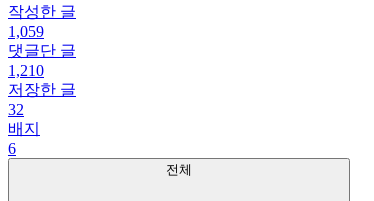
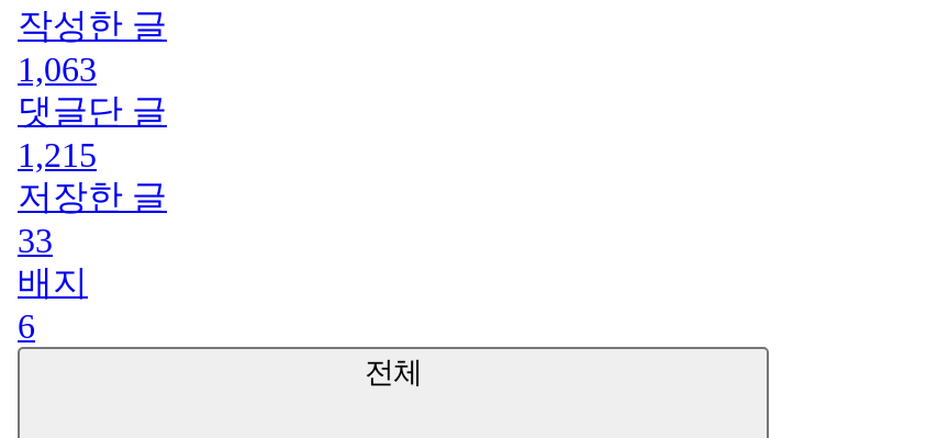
[8,23,44,40] 1,059 -> [18,50,97,87] 1,063
[8,62,44,79] 1,210 -> [18,136,97,173] 1,215
[8,101,24,118] 32 -> [18,221,53,259] 33

